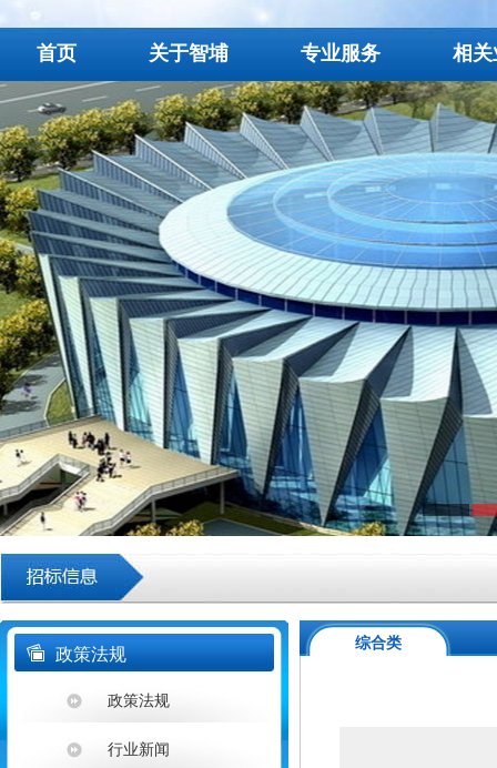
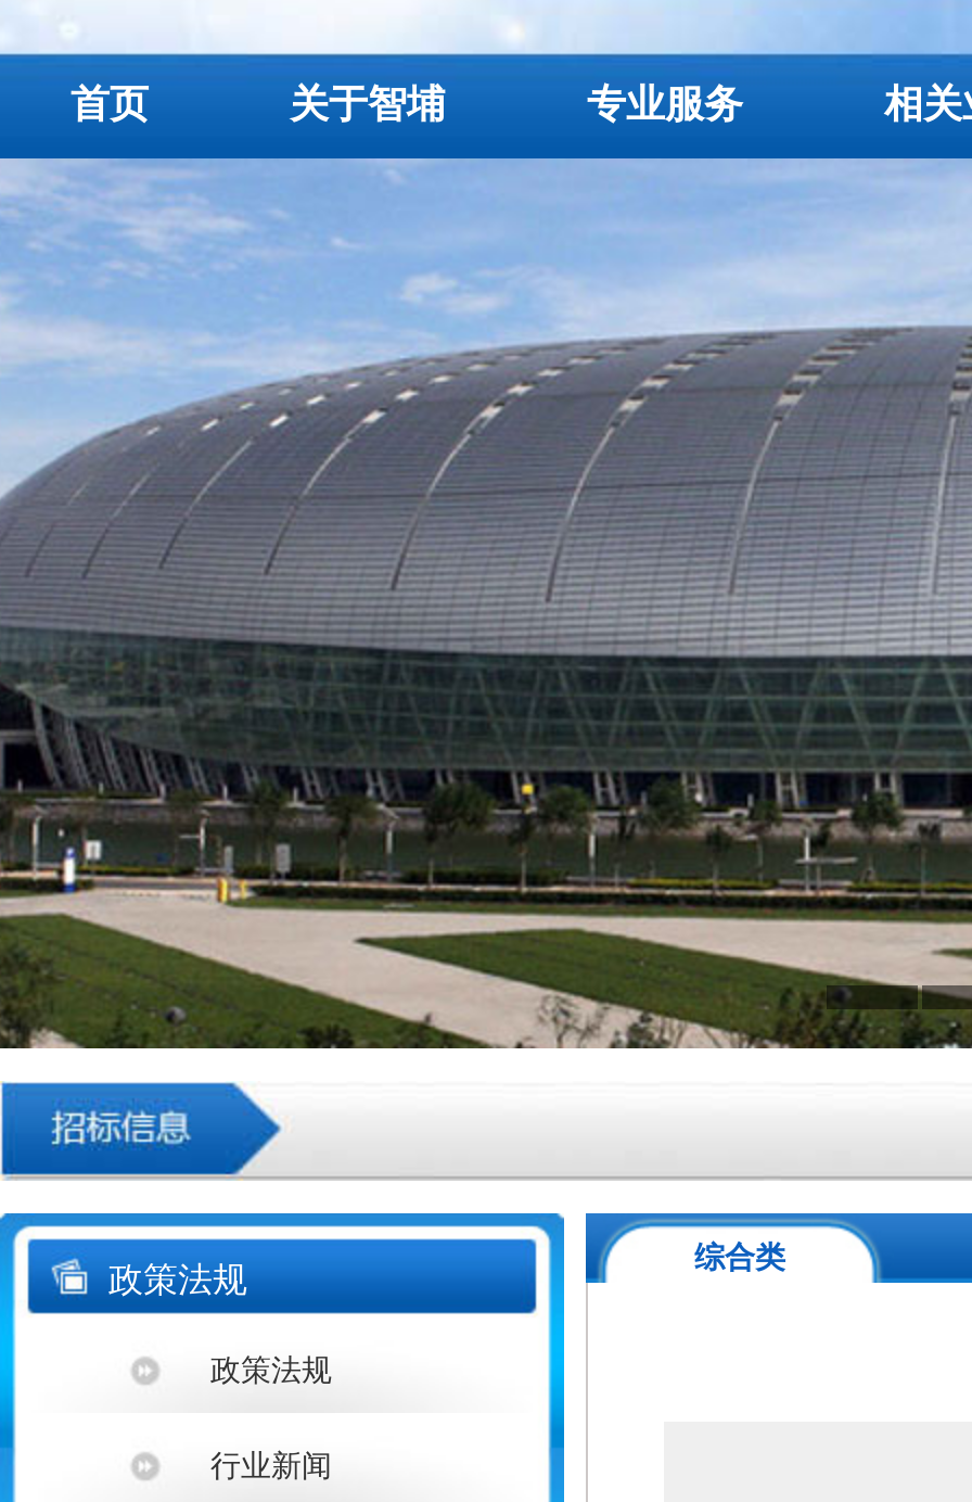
[3,80,494,537] [image] -> [7,156,965,1051] [image]

